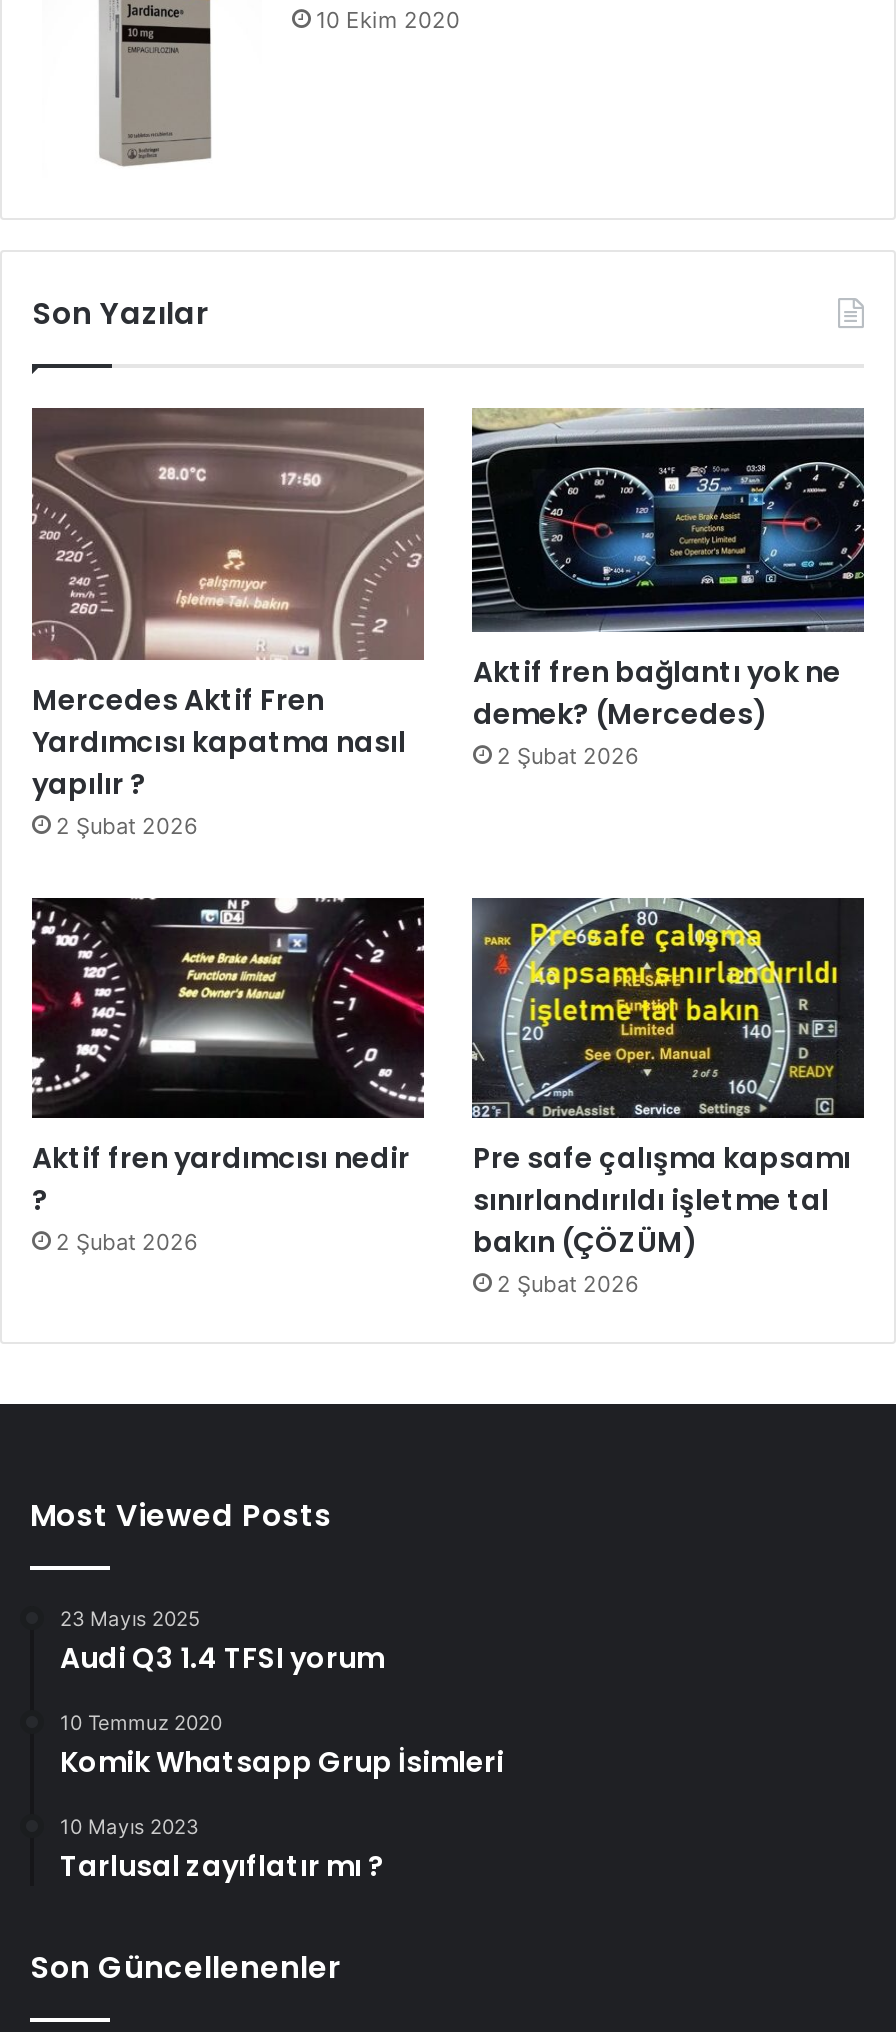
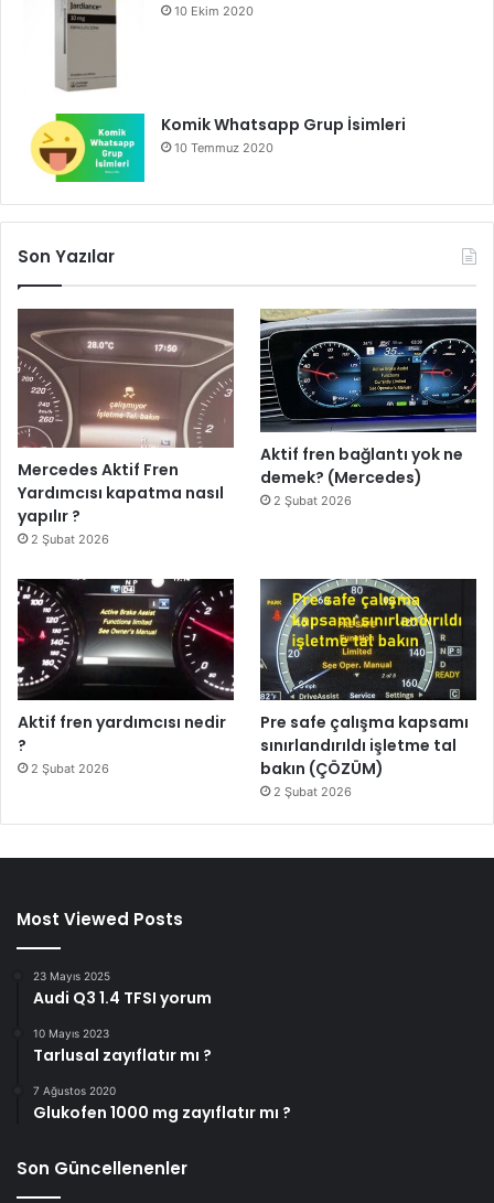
none -> [30,112,146,183] [image]
moved [60,1710,504,1782] -> [161,114,406,156]: Komik Whatsapp Grup İsimleri | 10 Temmuz 2020
none -> [33,1084,291,1123] 7 Ağustos 2020 | Glukofen 1000 mg zayıflatır mı ?

